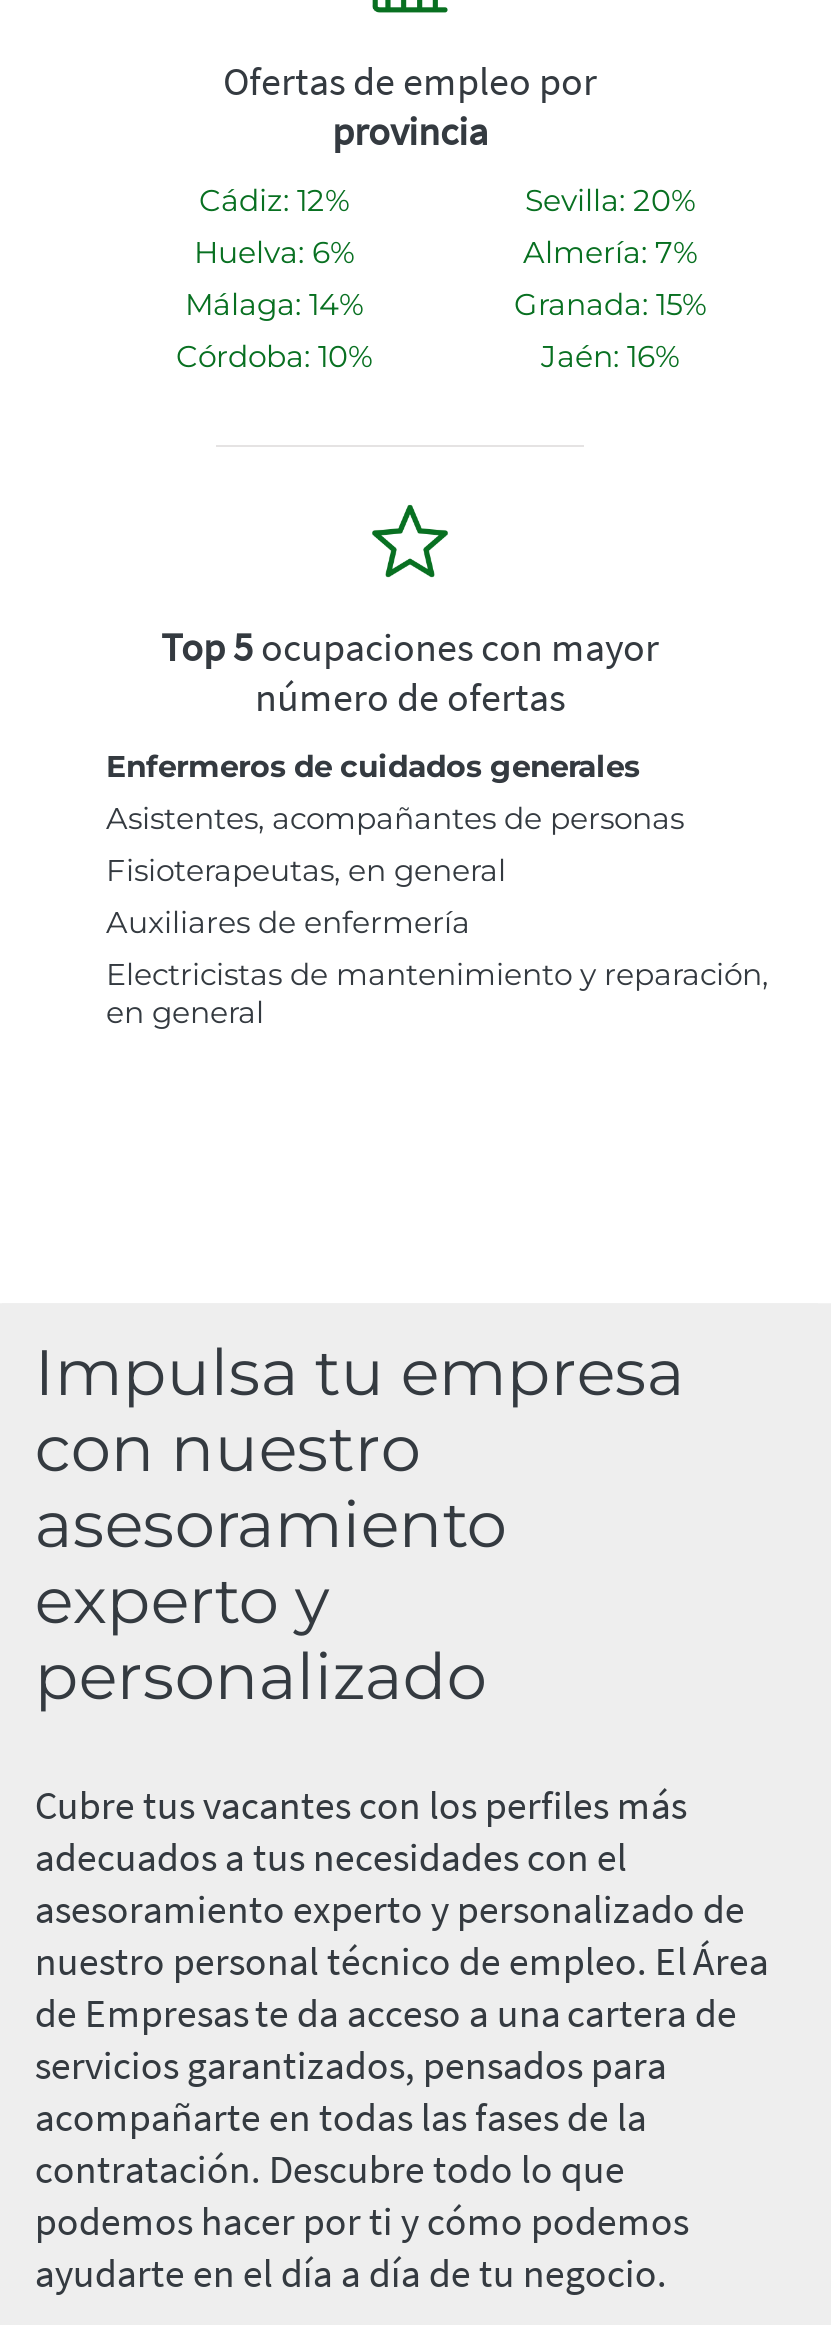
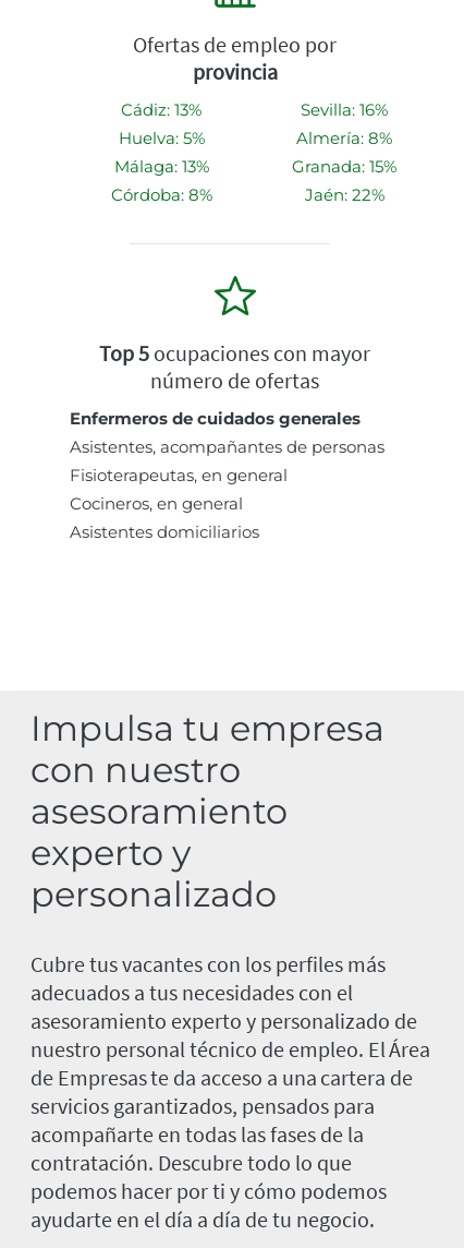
[199,181,349,219] Cádiz: 12% -> [121,99,202,120] Cádiz: 13%
[525,181,695,219] Sevilla: 20% -> [301,99,388,120] Sevilla: 16%
[194,233,354,271] Huelva: 6% -> [118,128,204,149] Huelva: 5%
[523,233,697,271] Almería: 7% -> [296,128,392,149] Almería: 8%
[185,285,363,323] Málaga: 14% -> [114,156,209,177] Málaga: 13%
[176,337,372,375] Córdoba: 10% -> [111,185,212,205] Córdoba: 8%
[541,337,679,375] Jaén: 16% -> [304,185,384,205] Jaén: 22%
[106,903,768,1031] Auxiliares de enfermería | Electricistas de mantenimiento y reparación, | en general -> [70,493,259,542] Cocineros, en general | Asistentes domiciliarios

